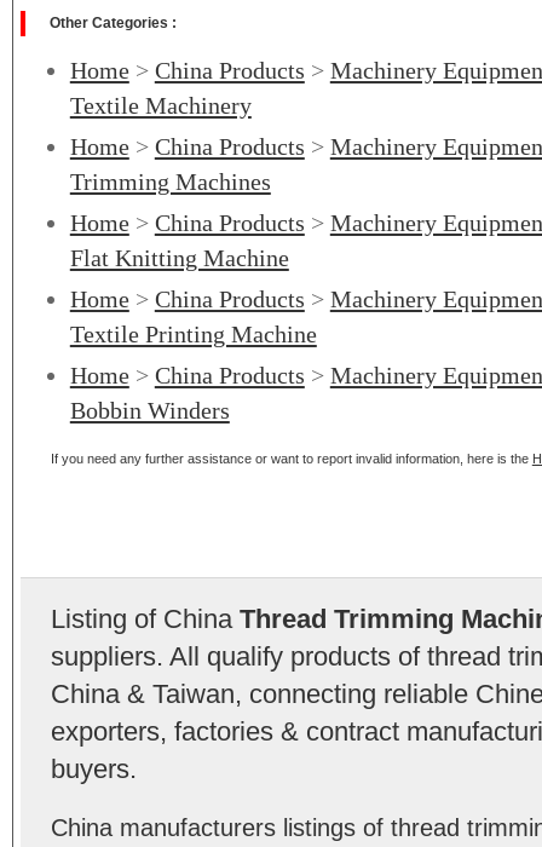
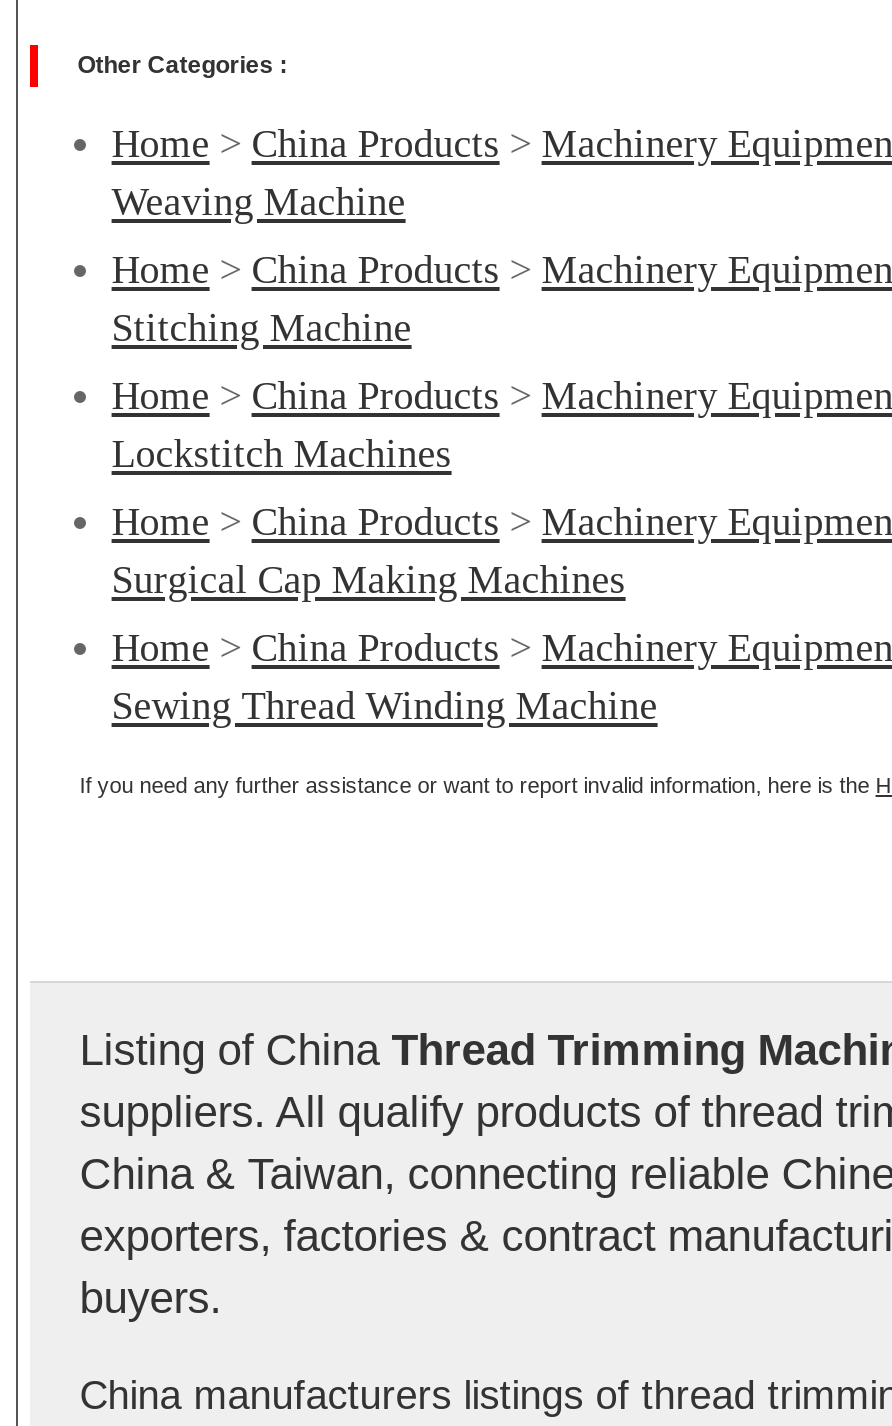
[70,92,251,119] Textile Machinery -> [112,179,406,223] Weaving Machine
[70,168,271,195] Trimming Machines -> [112,305,412,349] Stitching Machine
[70,244,289,271] Flat Knitting Machine -> [112,431,452,475] Lockstitch Machines
[70,321,317,347] Textile Printing Machine -> [112,557,626,601] Surgical Cap Making Machines
[70,397,230,423] Bobbin Winders -> [112,683,658,727] Sewing Thread Winding Machine

